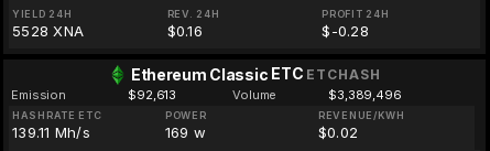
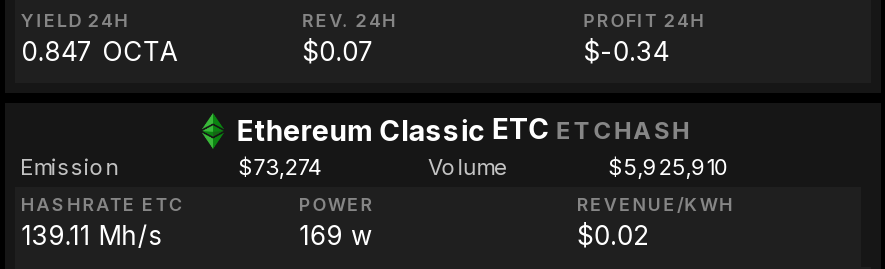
[12,23,84,40] 5528 XNA -> [21,36,178,68] 0.847 OCTA
[167,23,203,40] $0.16 -> [302,36,375,68] $0.07
[322,23,369,40] $-0.28 -> [584,36,669,68] $-0.34
[128,88,176,103] $92,613 -> [238,154,323,182] $73,274
[329,88,401,103] $3,389,496 -> [608,154,730,182] $5,925,910

